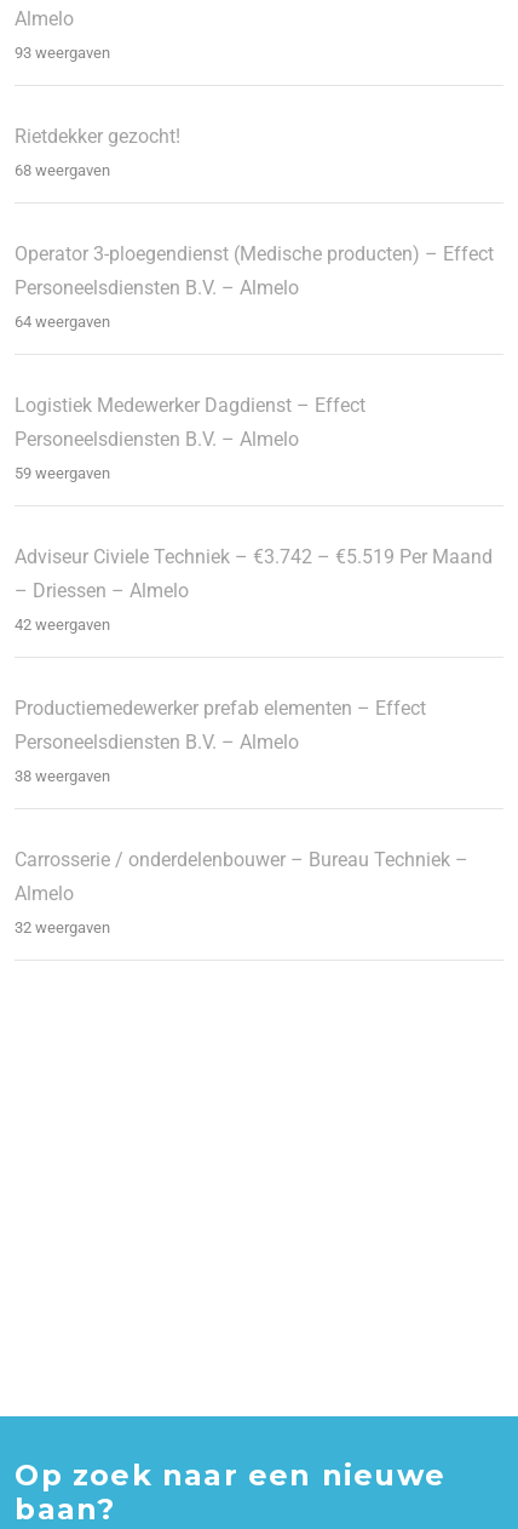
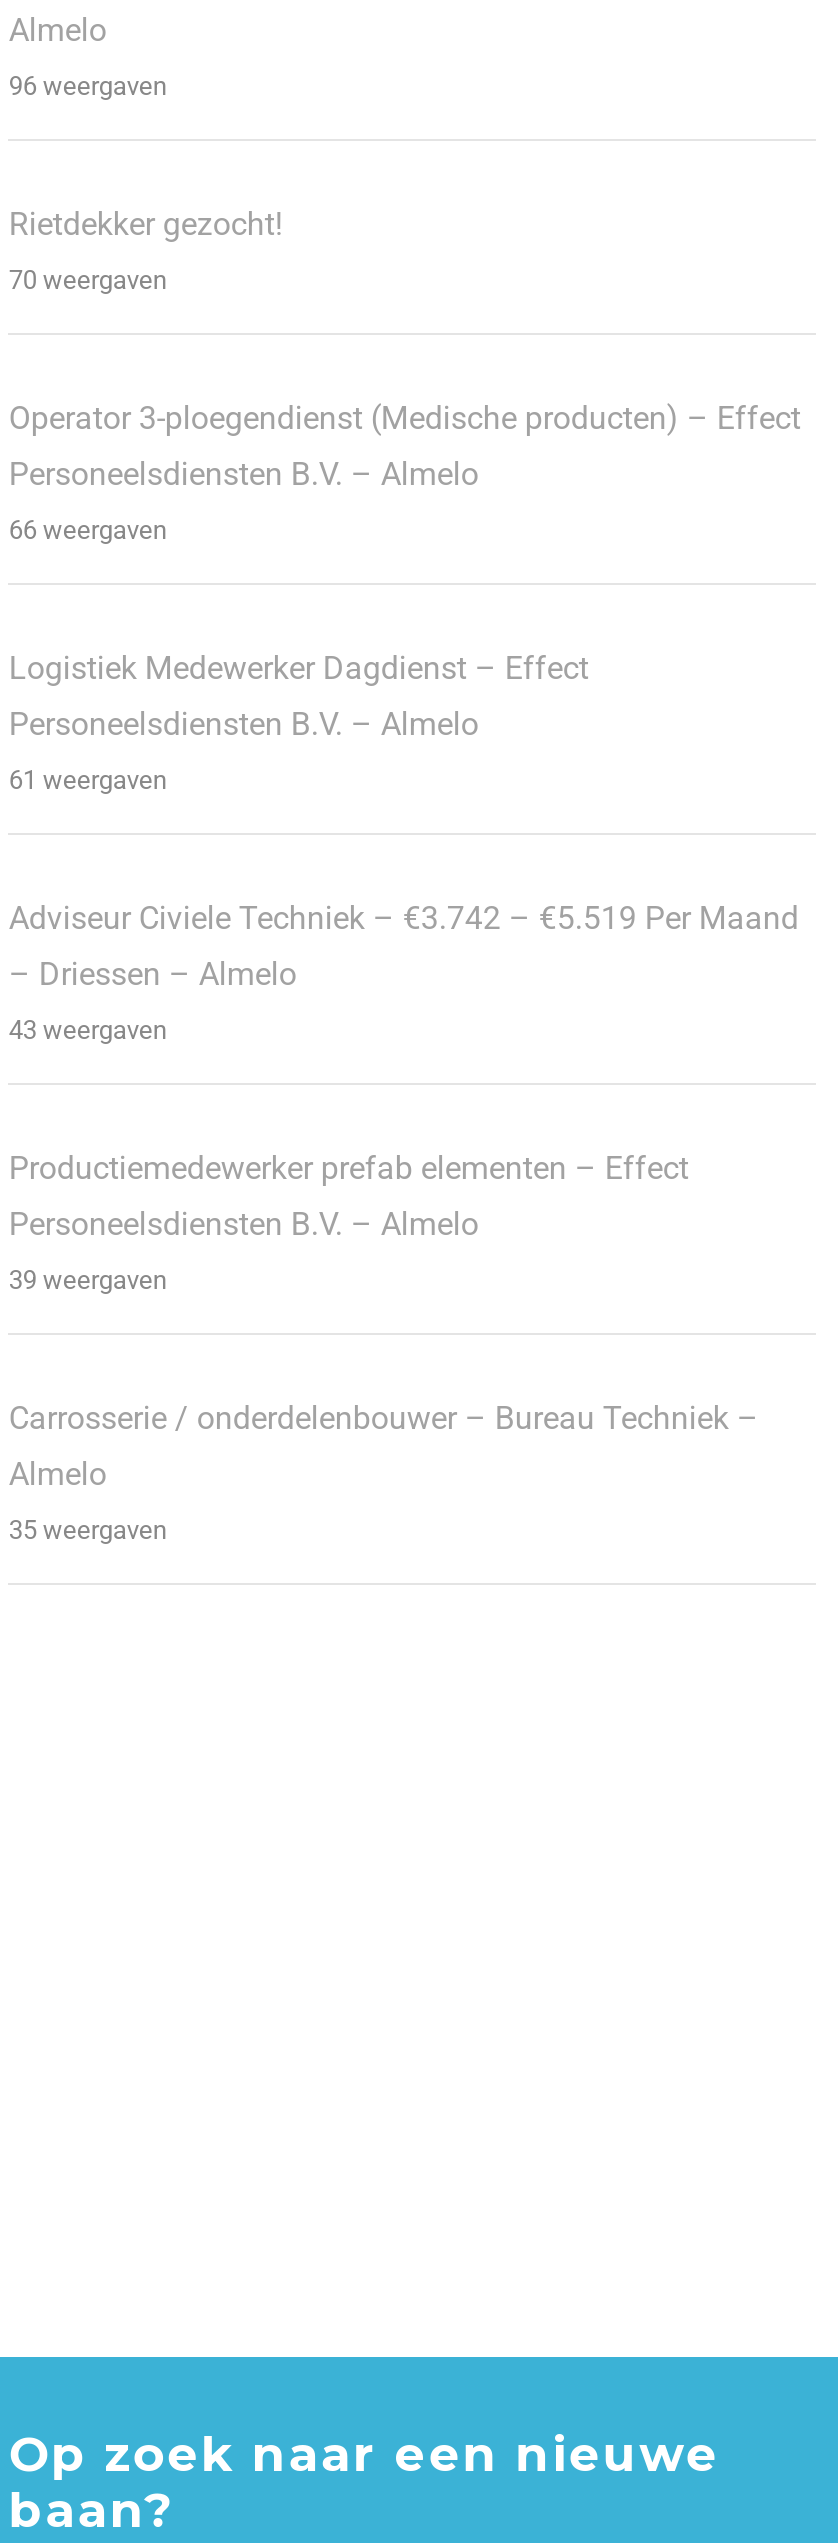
[15,43,111,61] 93 weergaven -> [9,70,167,100] 96 weergaven
[15,161,111,179] 68 weergaven -> [9,264,167,294] 70 weergaven
[15,312,111,330] 64 weergaven -> [9,514,167,544] 66 weergaven
[15,464,111,482] 59 weergaven -> [9,764,167,794] 61 weergaven
[15,615,111,633] 42 weergaven -> [9,1014,167,1044] 43 weergaven
[15,766,111,785] 38 weergaven -> [9,1264,167,1294] 39 weergaven
[15,918,111,936] 32 weergaven -> [9,1514,167,1544] 35 weergaven

